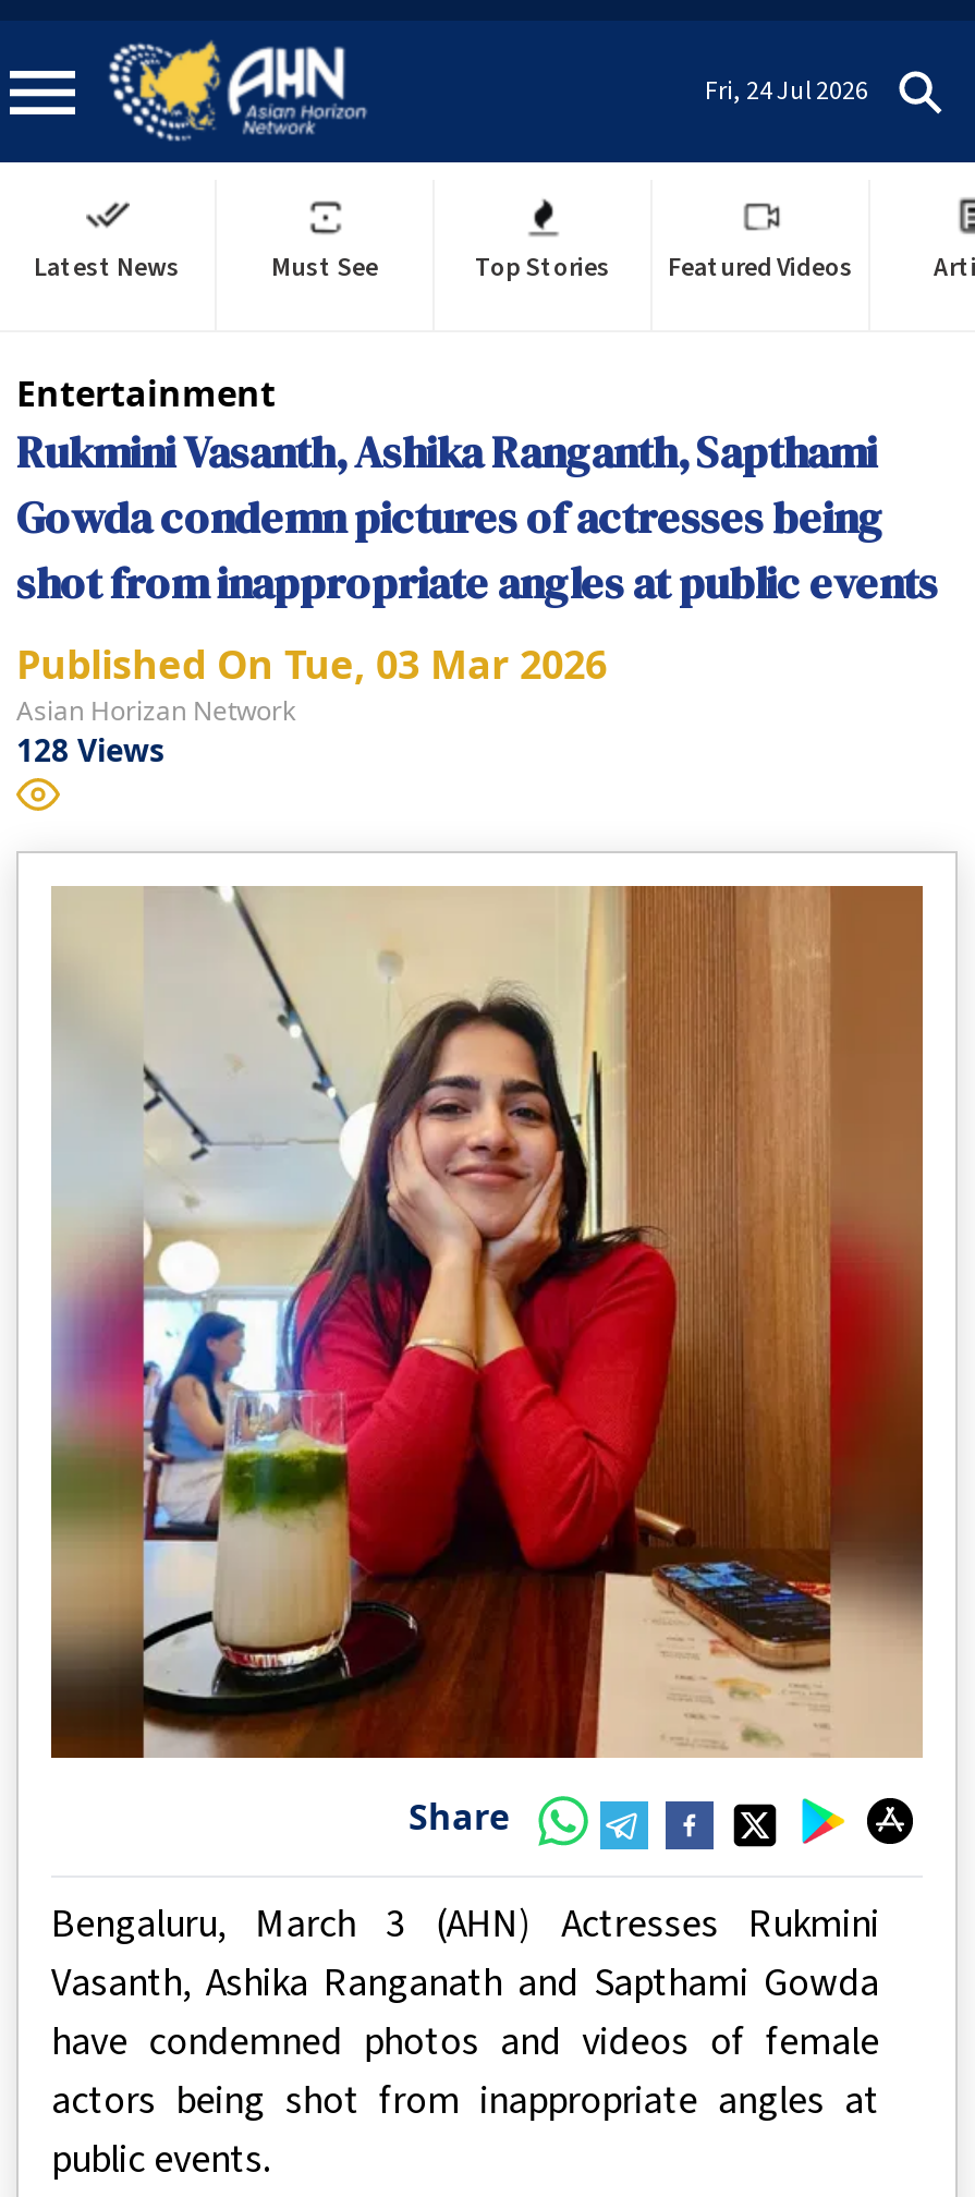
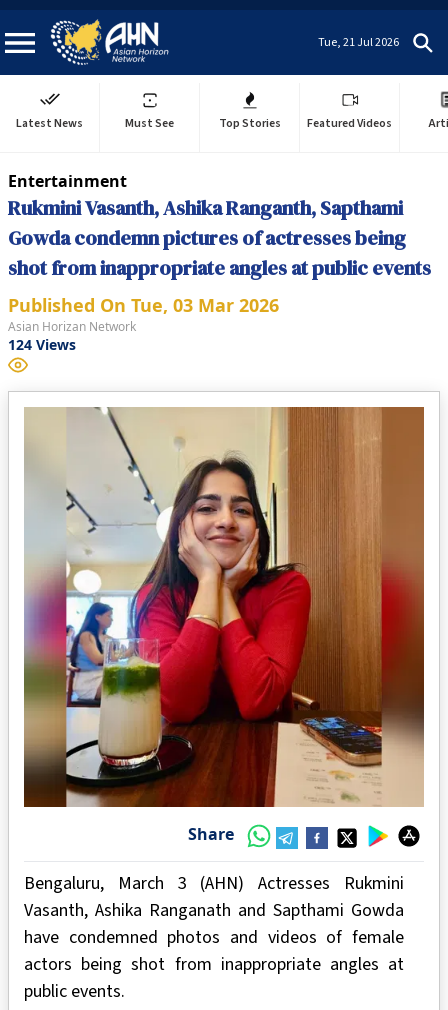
[705,72,868,109] Fri, 24 Jul 2026 -> [318,33,399,50] Tue, 21 Jul 2026
[16,729,164,770] 128 Views -> [8,335,76,354] 124 Views

